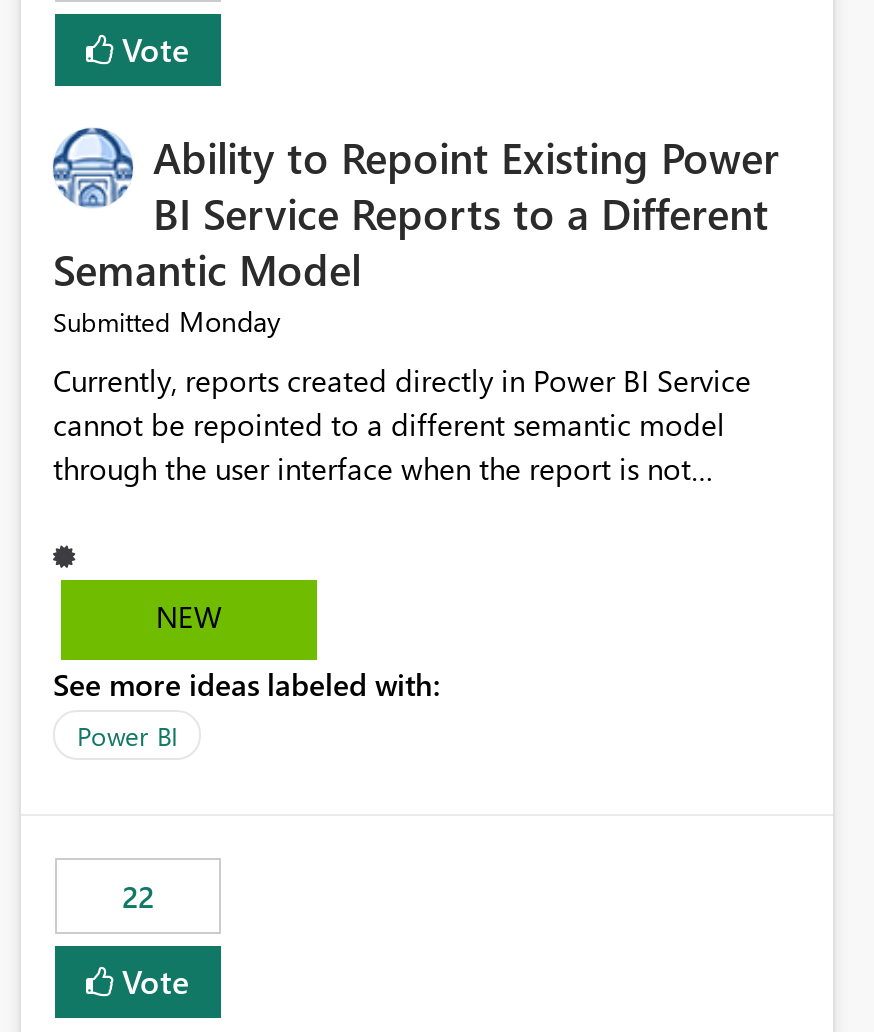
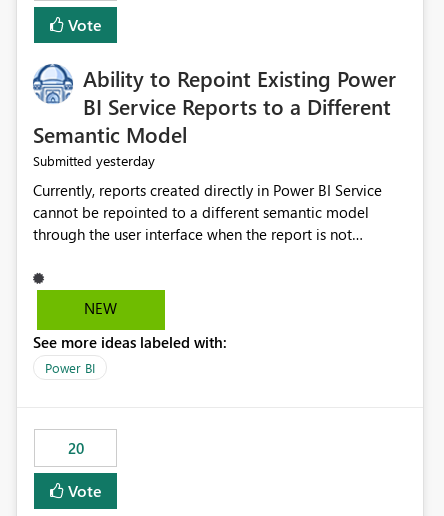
[53,303,281,341] Submitted Monday -> [33,151,155,170] Submitted yesterday
[122,877,154,917] 22 -> [67,438,83,458] 20

